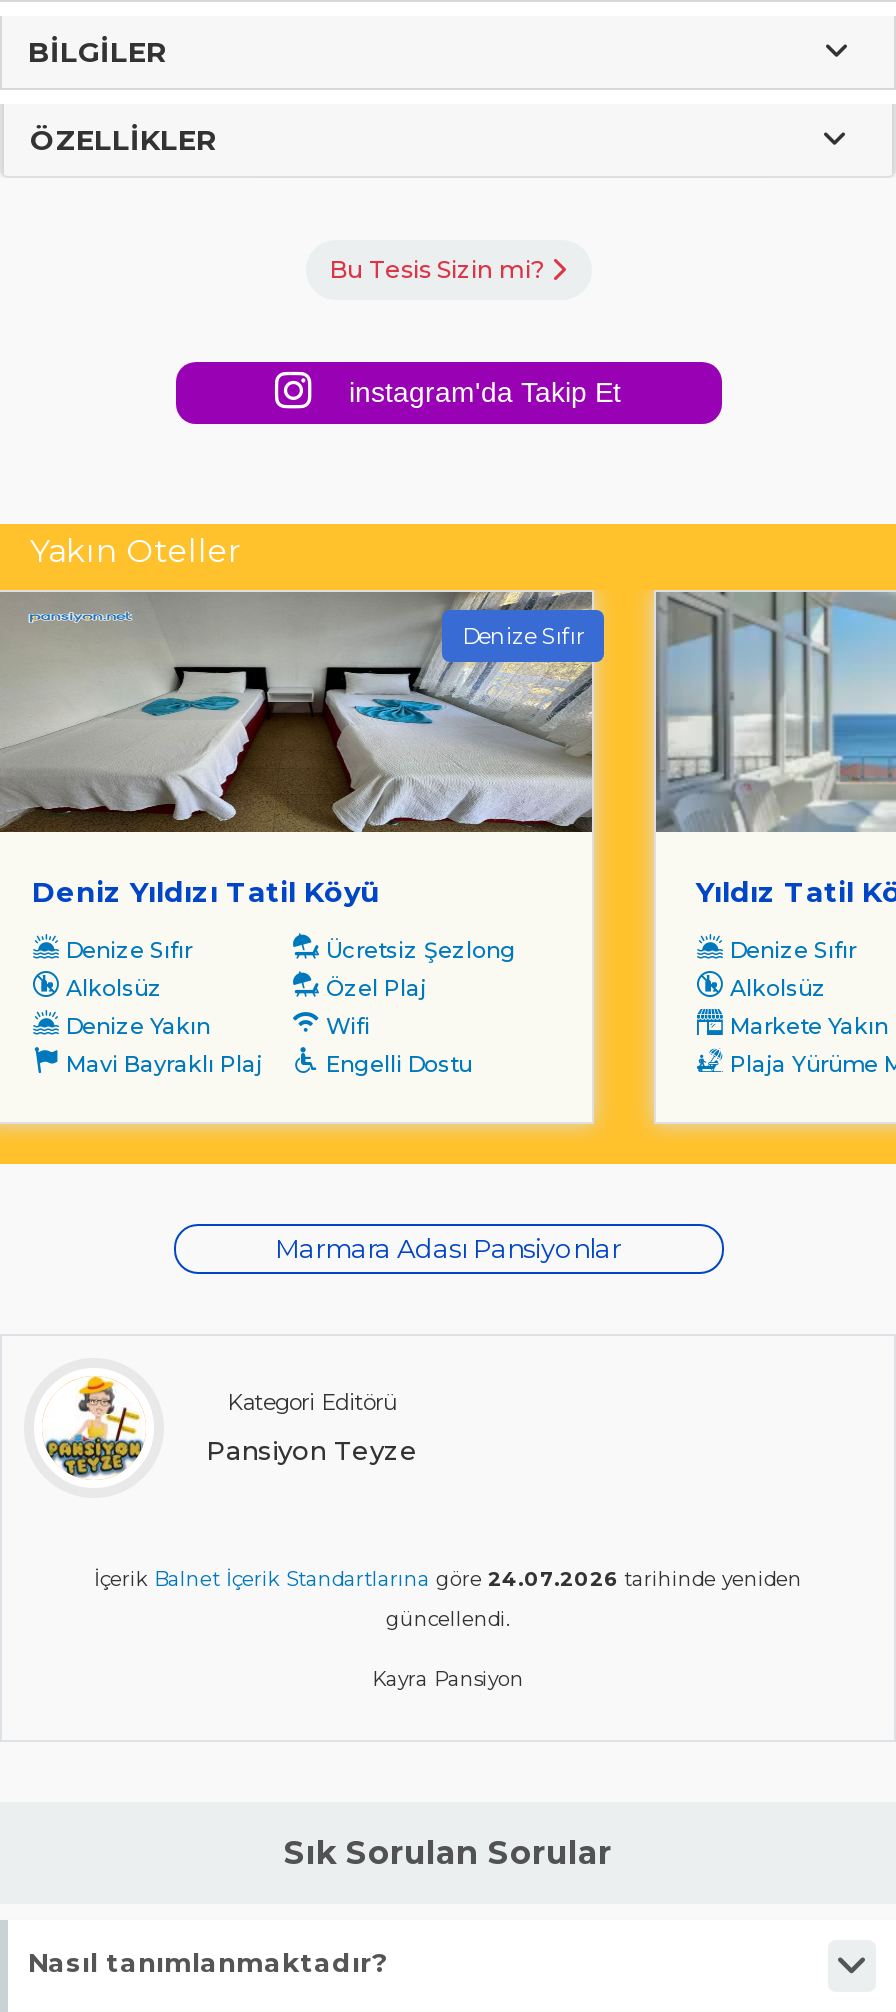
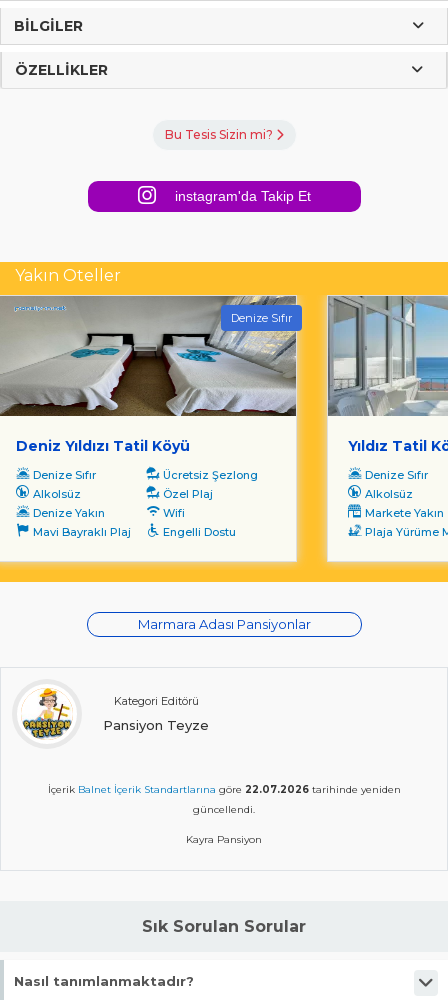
[94,1565,802,1591] İçerik Balnet İçerik Standartlarına göre 24.07.2026 tarihinde yeniden -> [47,783,400,796] İçerik Balnet İçerik Standartlarına göre 22.07.2026 tarihinde yeniden

